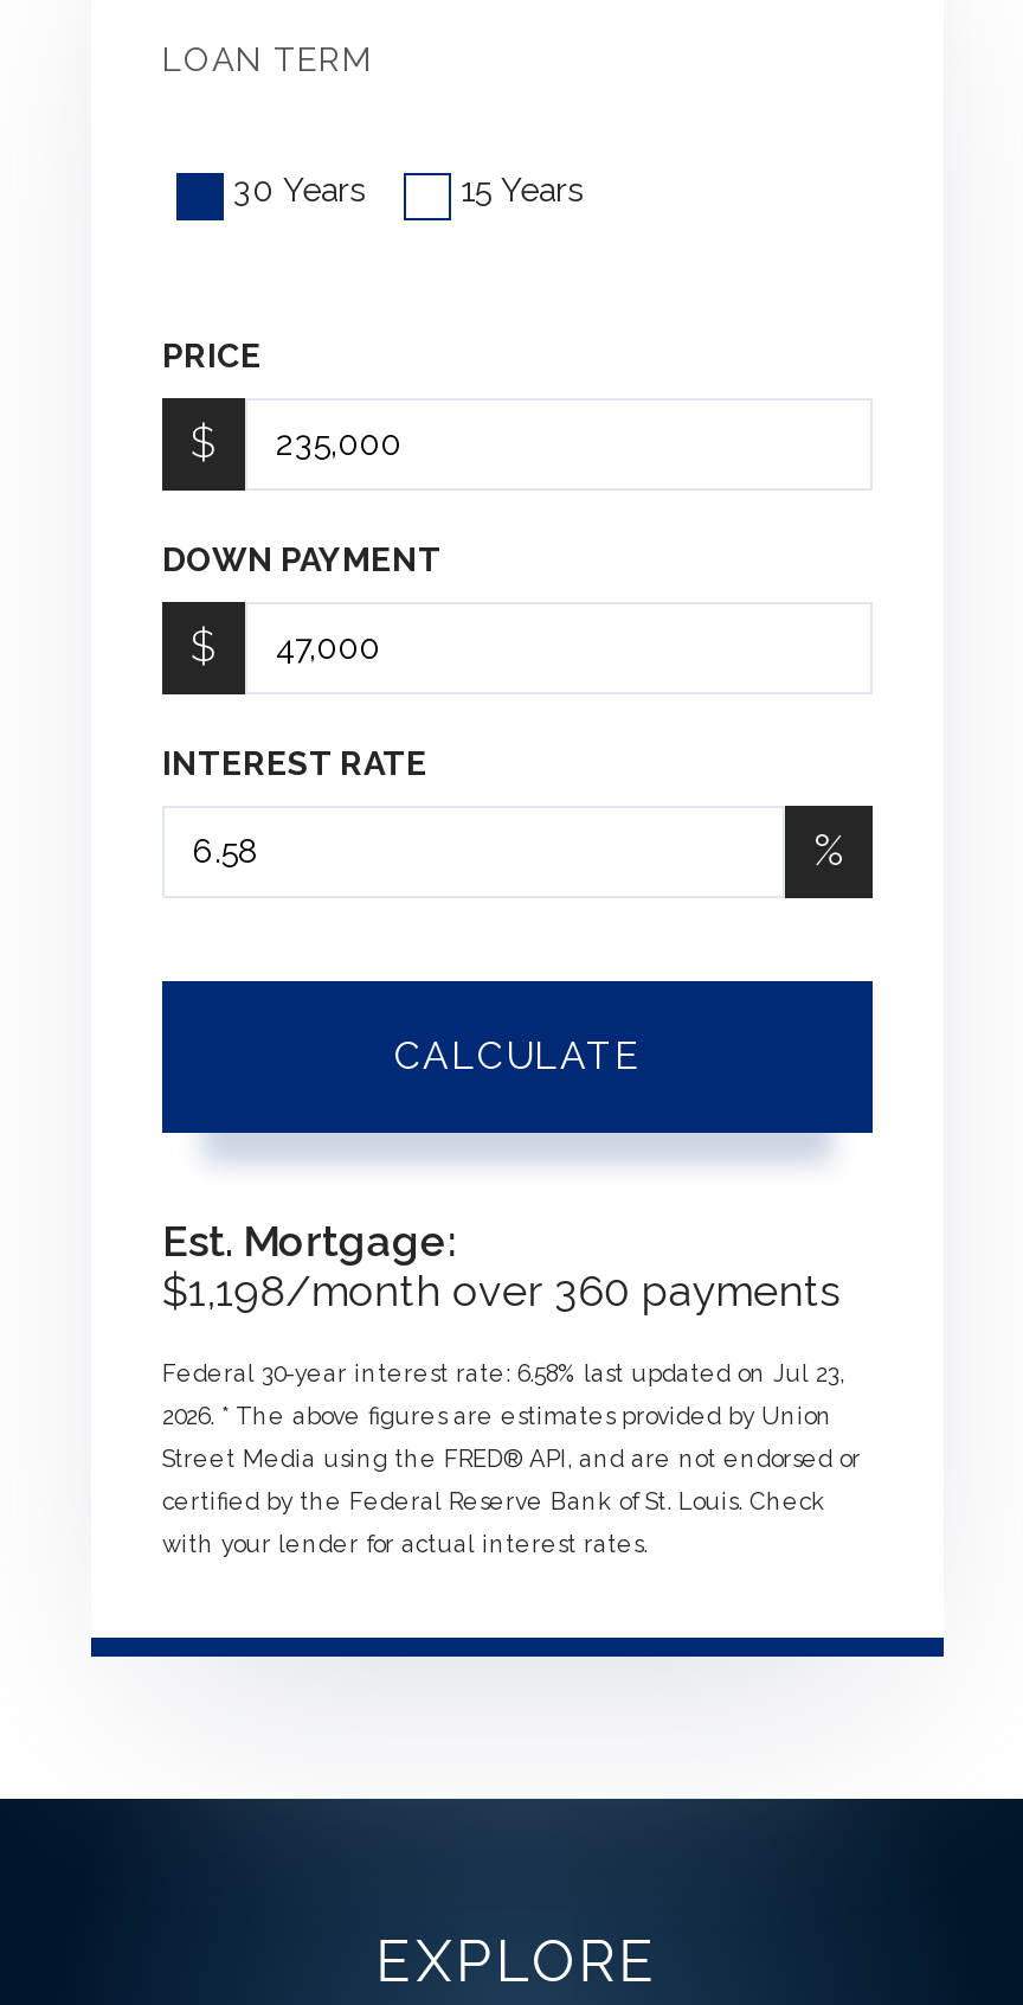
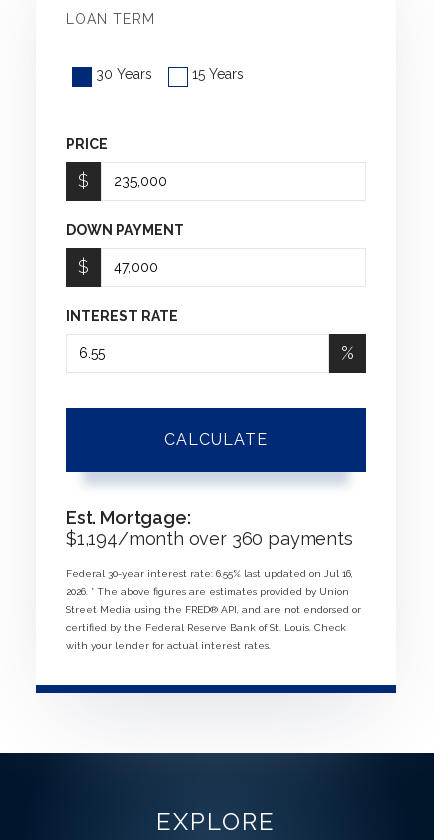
[162,1265,841,1314] $1,198/month over 360 payments -> [66,528,353,549] $1,194/month over 360 payments
[162,1359,844,1385] Federal 30-year interest rate: 6.58% last updated on Jul 23, -> [66,568,353,579] Federal 30-year interest rate: 6.55% last updated on Jul 16,

